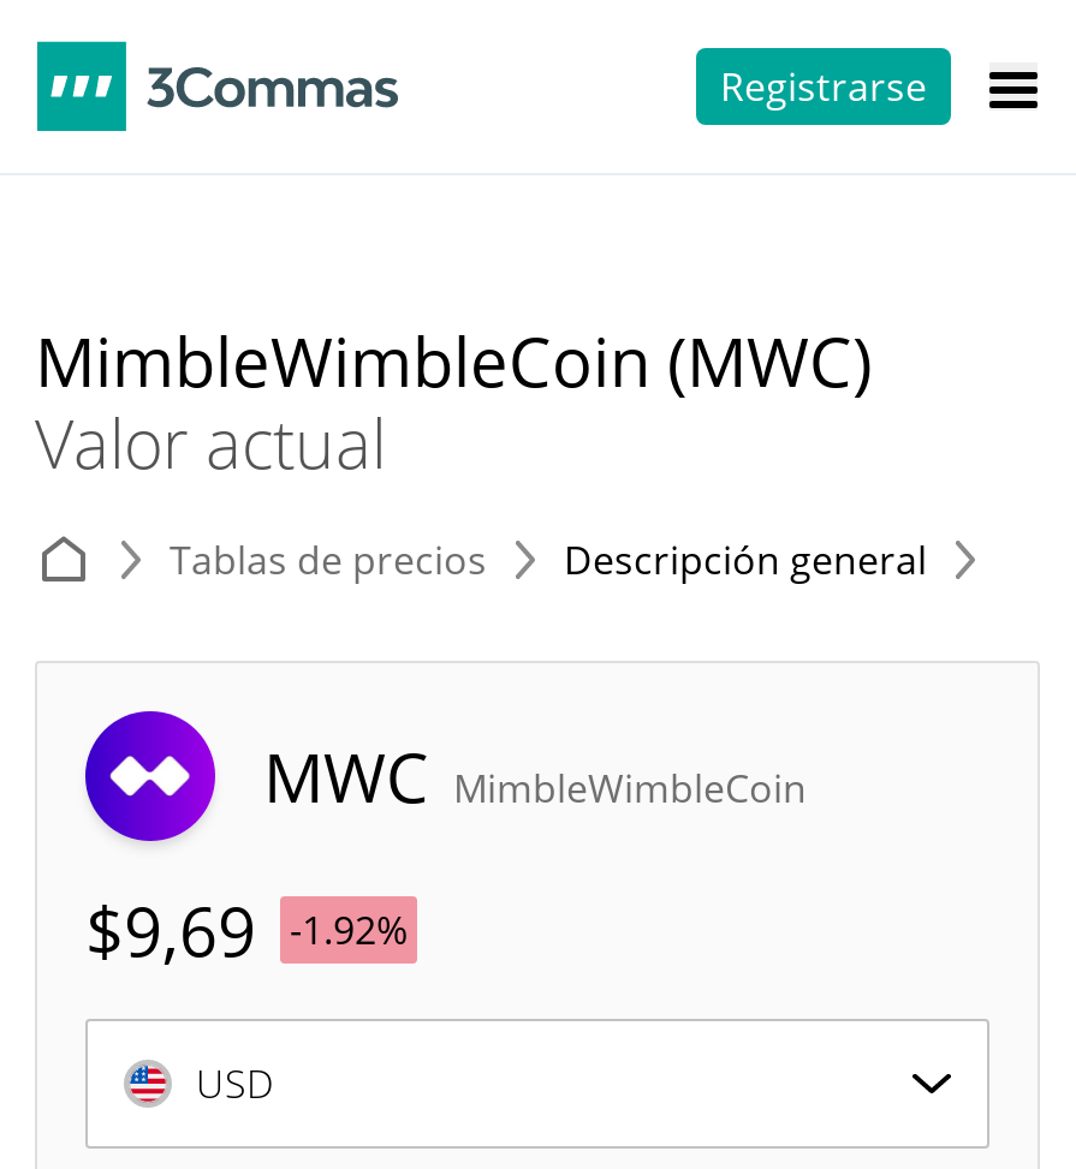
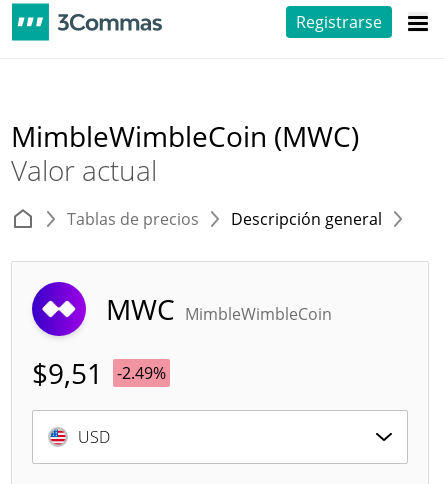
[85,884,256,976] $9,69 -> [32,354,103,392] $9,51
[290,903,408,956] -1.92% -> [117,362,166,384] -2.49%

